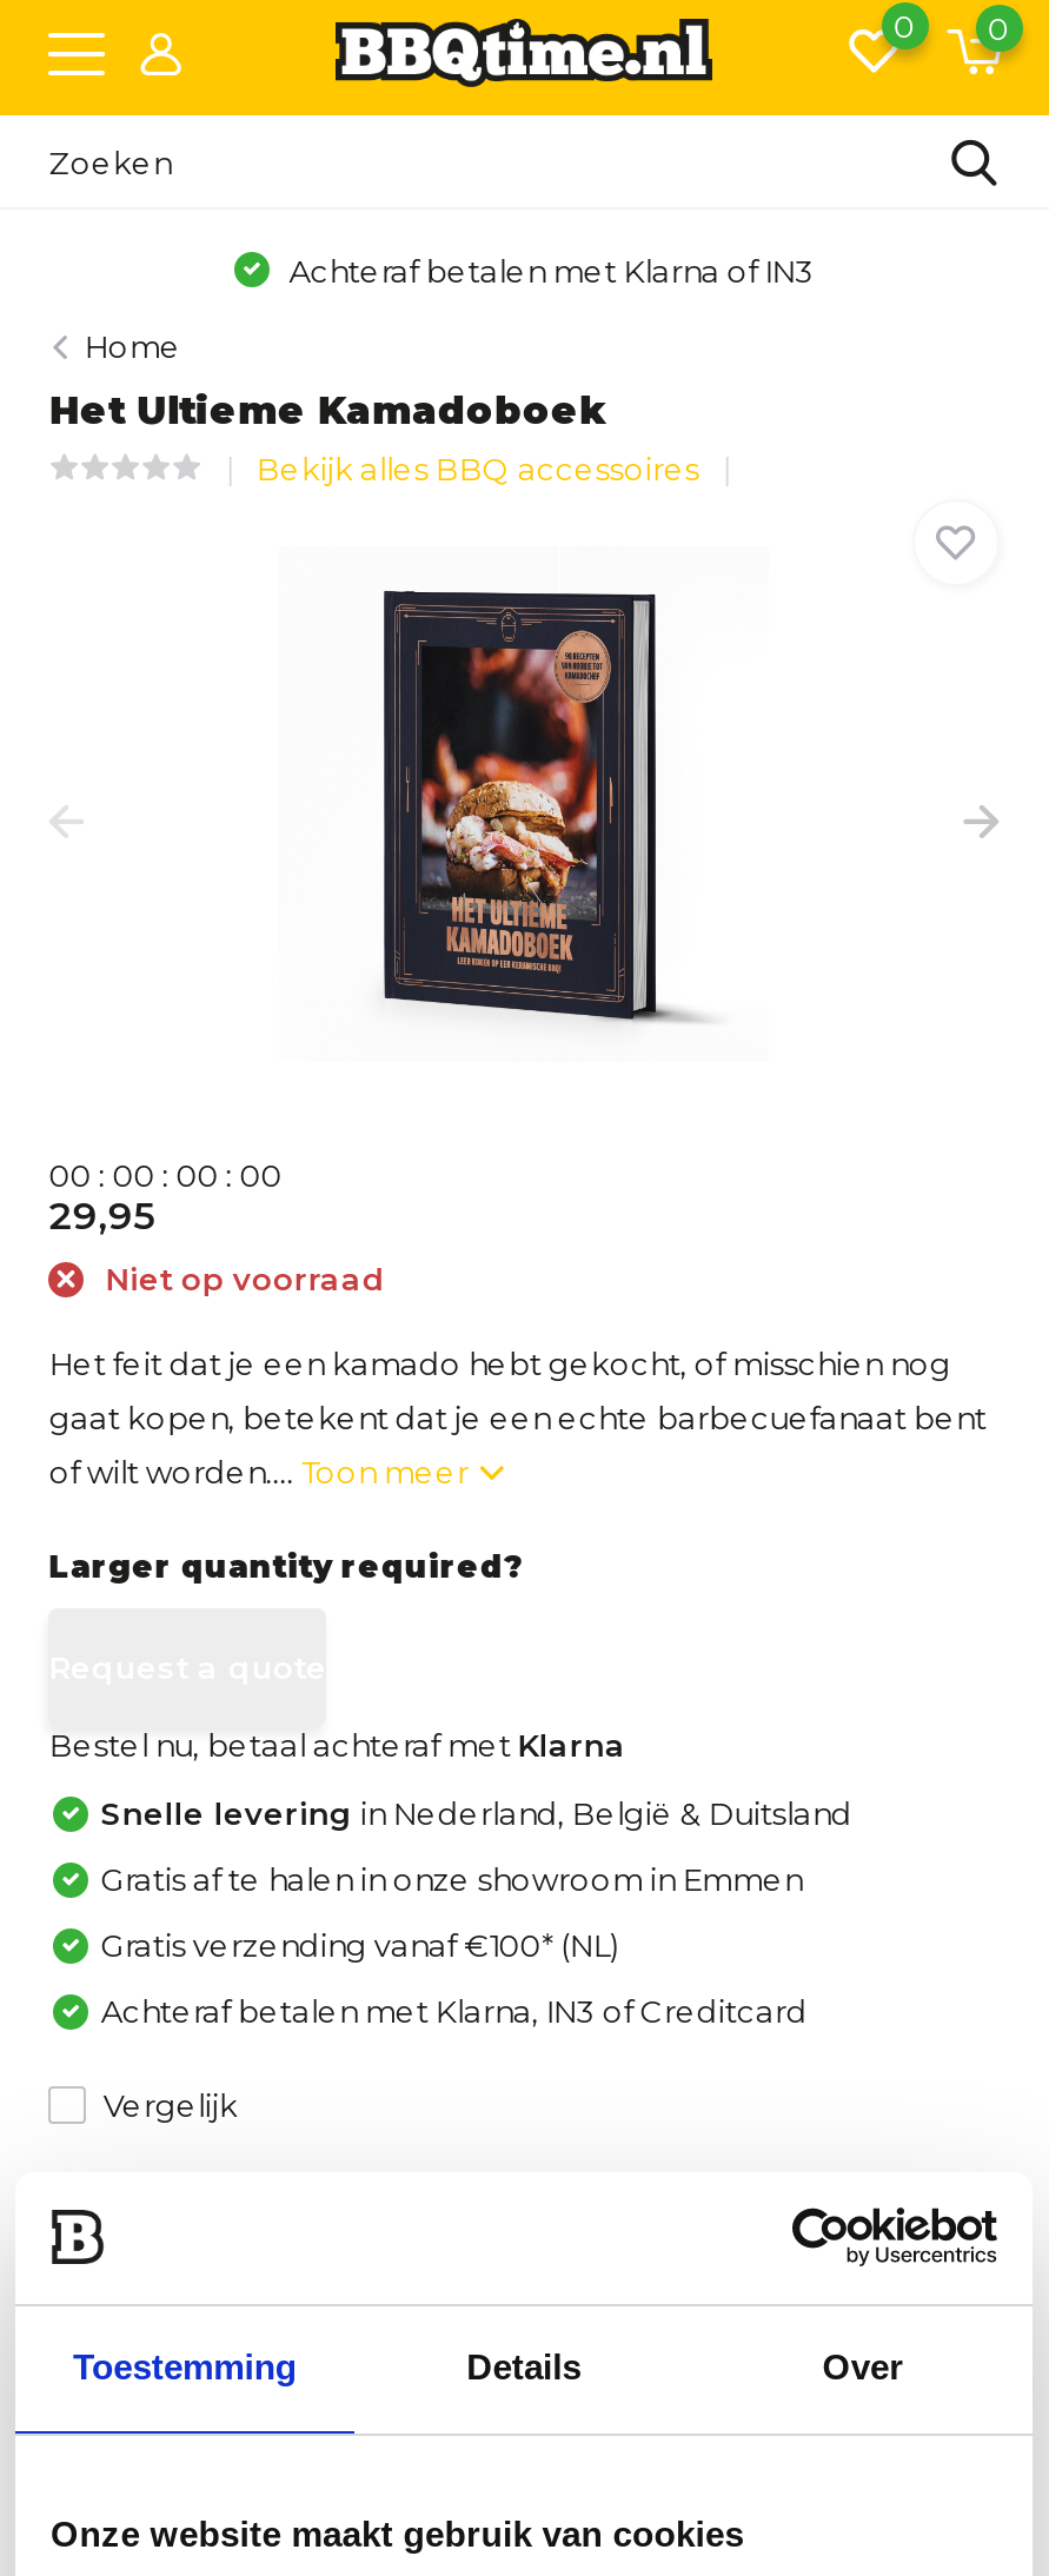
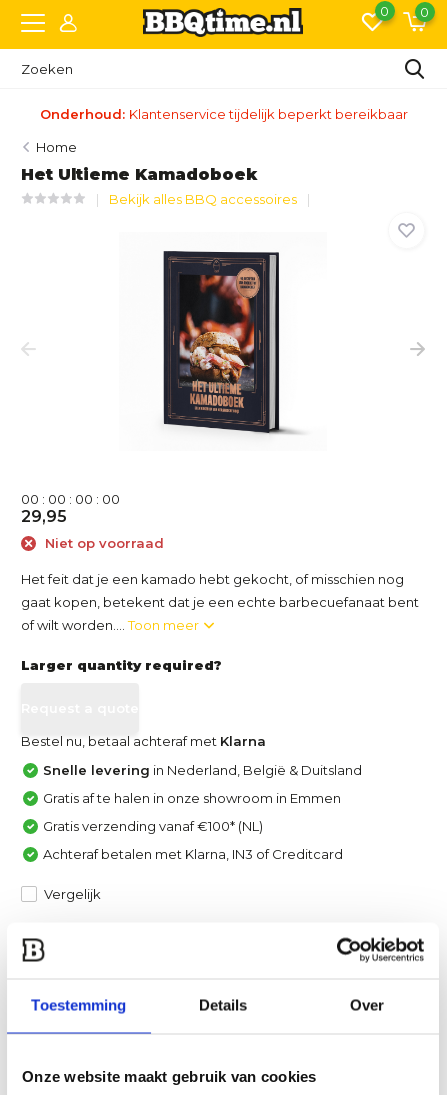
[282,252,814,290] Achteraf betalen met Klarna of IN3 -> [40,106,408,122] Onderhoud: Klantenservice tijdelijk beperkt bereikbaar

